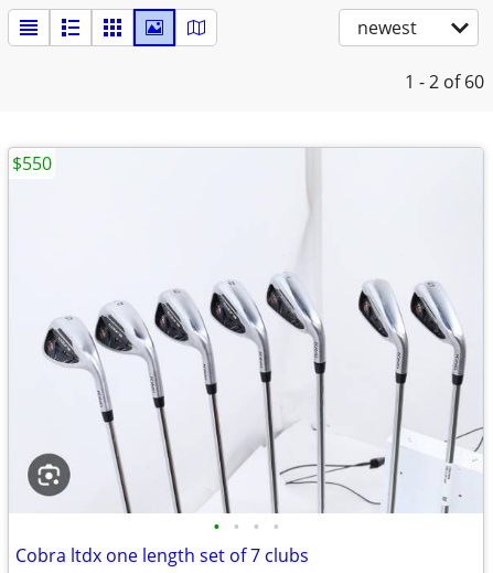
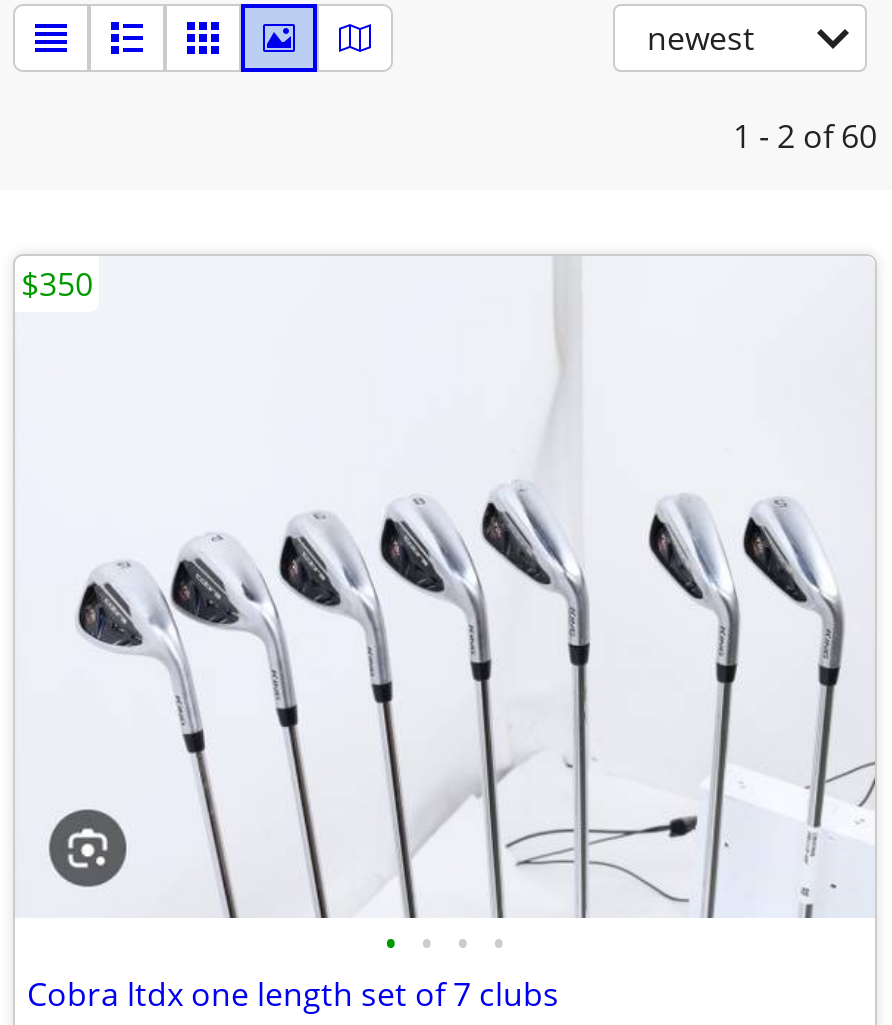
[12,151,52,176] $550 -> [21,262,93,306] $350

